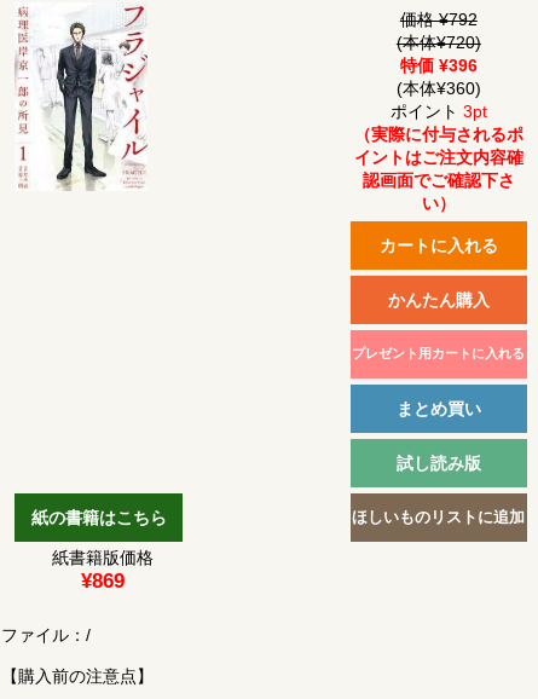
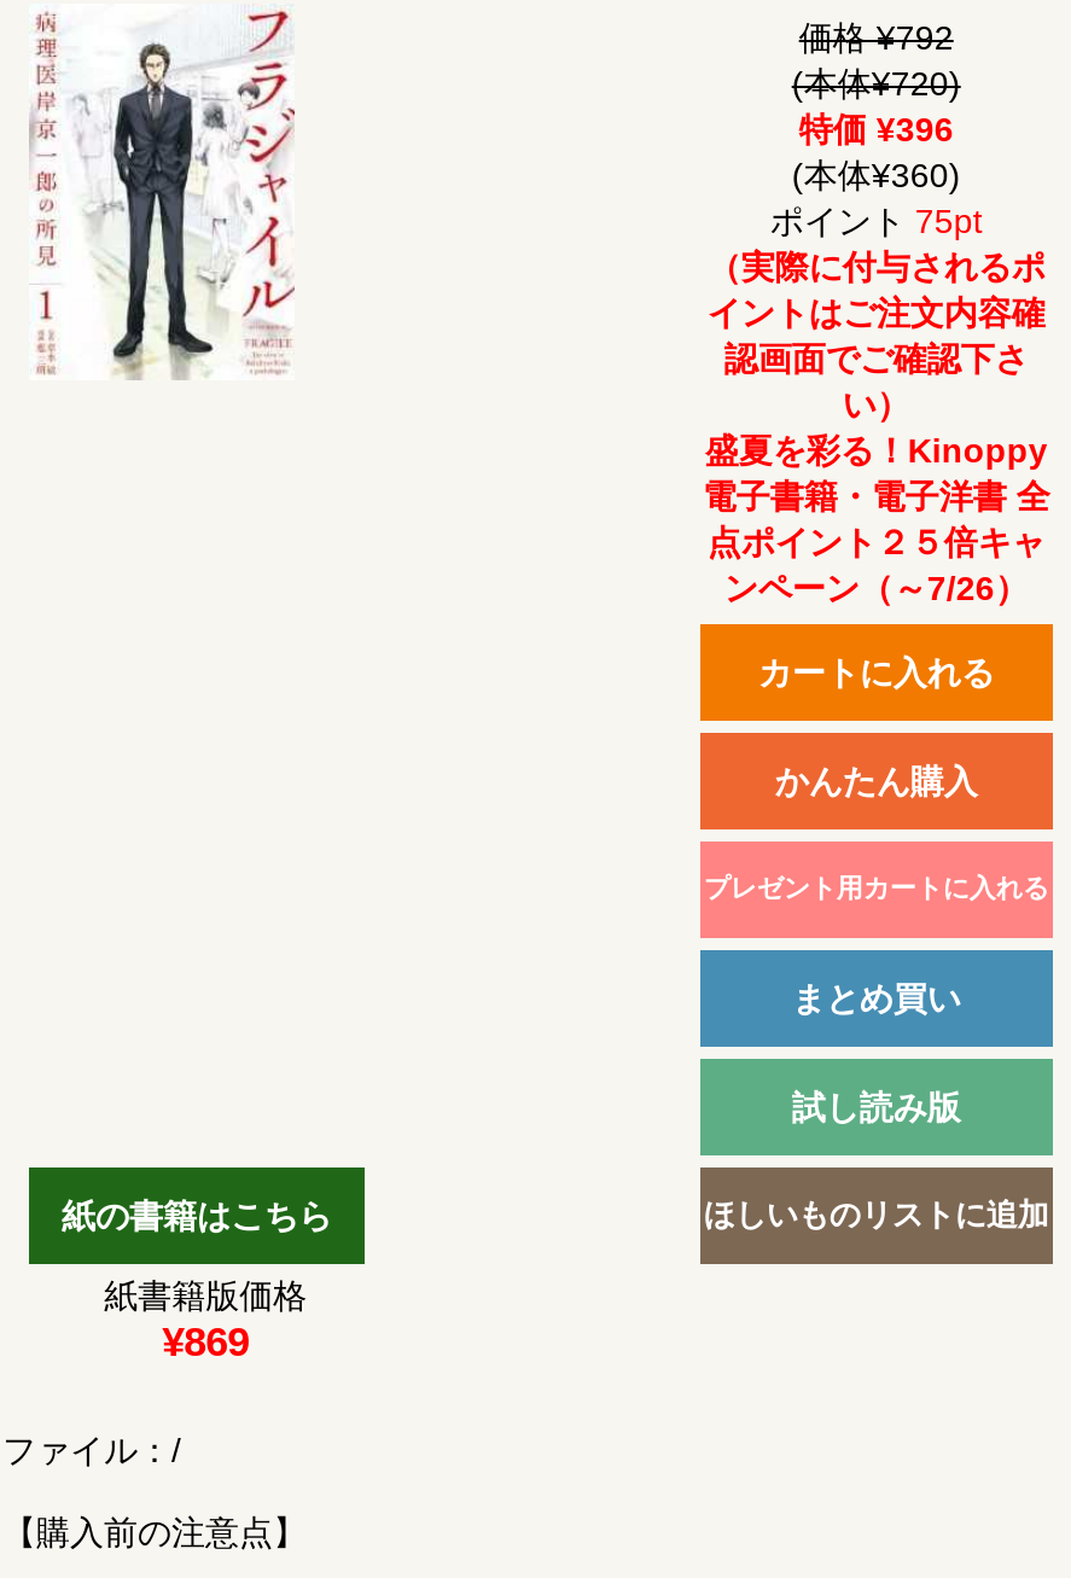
[390,101,487,121] ポイント3pt -> [770,201,982,240] ポイント75pt
none -> [702,431,1050,607] 盛夏を彩る！Kinoppy | 電子書籍・電子洋書 全 | 点ポイント２５倍キャ | ンペーン（～7/26）

